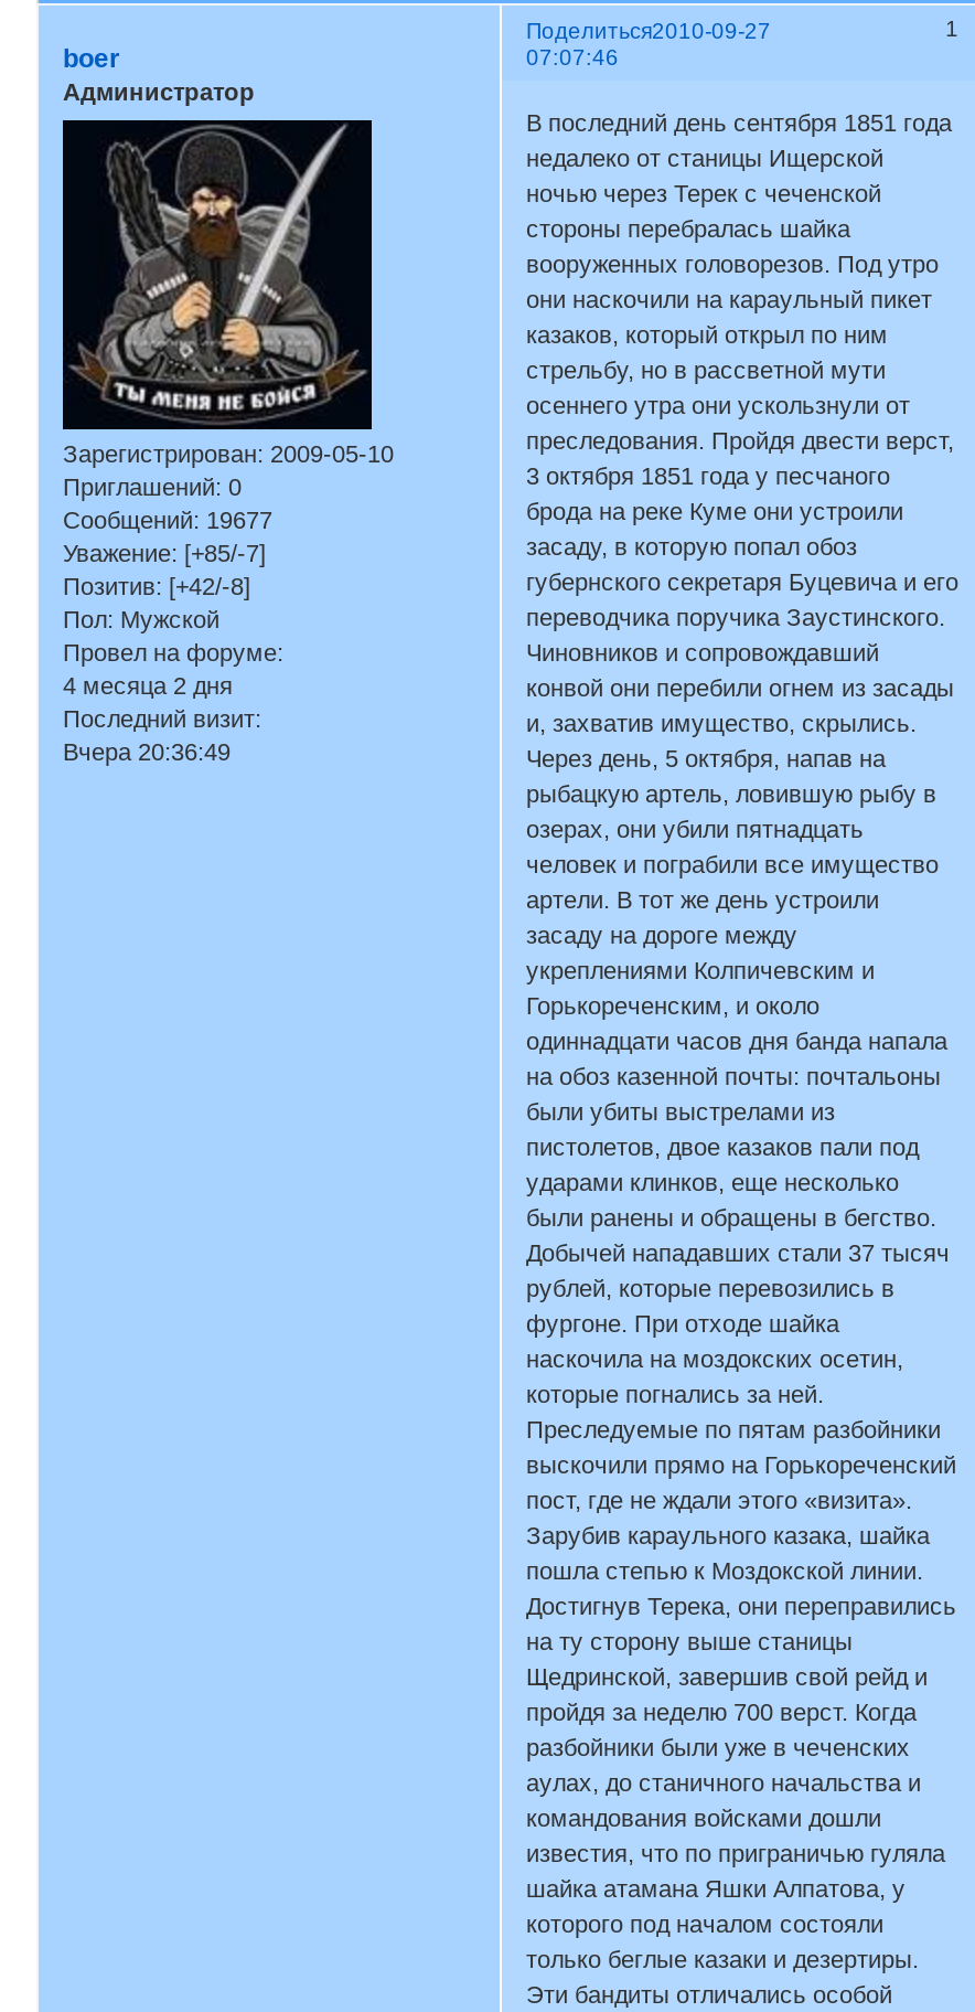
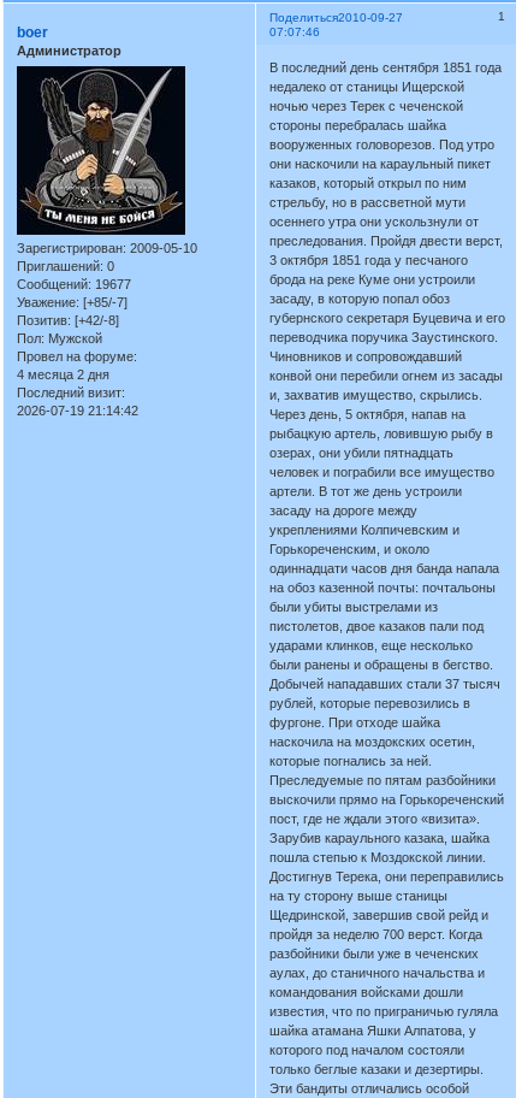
[63,738,231,764] Вчера 20:36:49 -> [17,403,138,418] 2026-07-19 21:14:42

